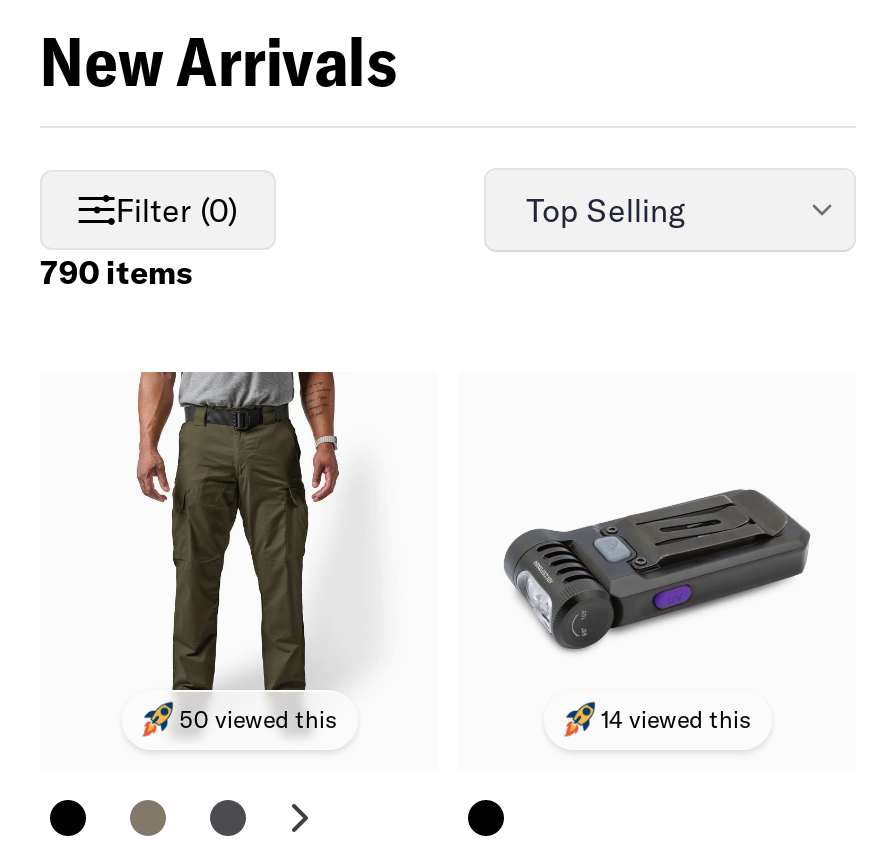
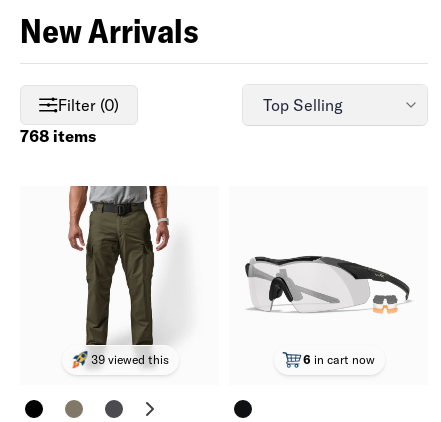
[40,252,192,292] 790 items -> [20,126,96,146] 768 items
[490,488,818,734] [image] | 14 viewed this -> [244,245,411,367] [image] | 6 in cart now
[179,704,337,734] 50 viewed this -> [90,352,168,367] 39 viewed this

